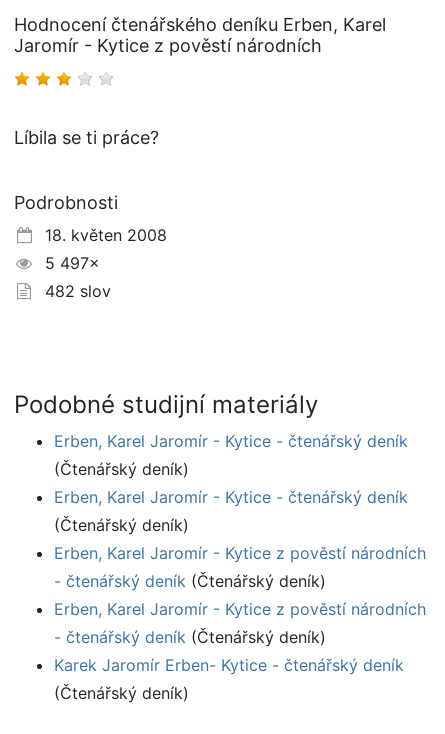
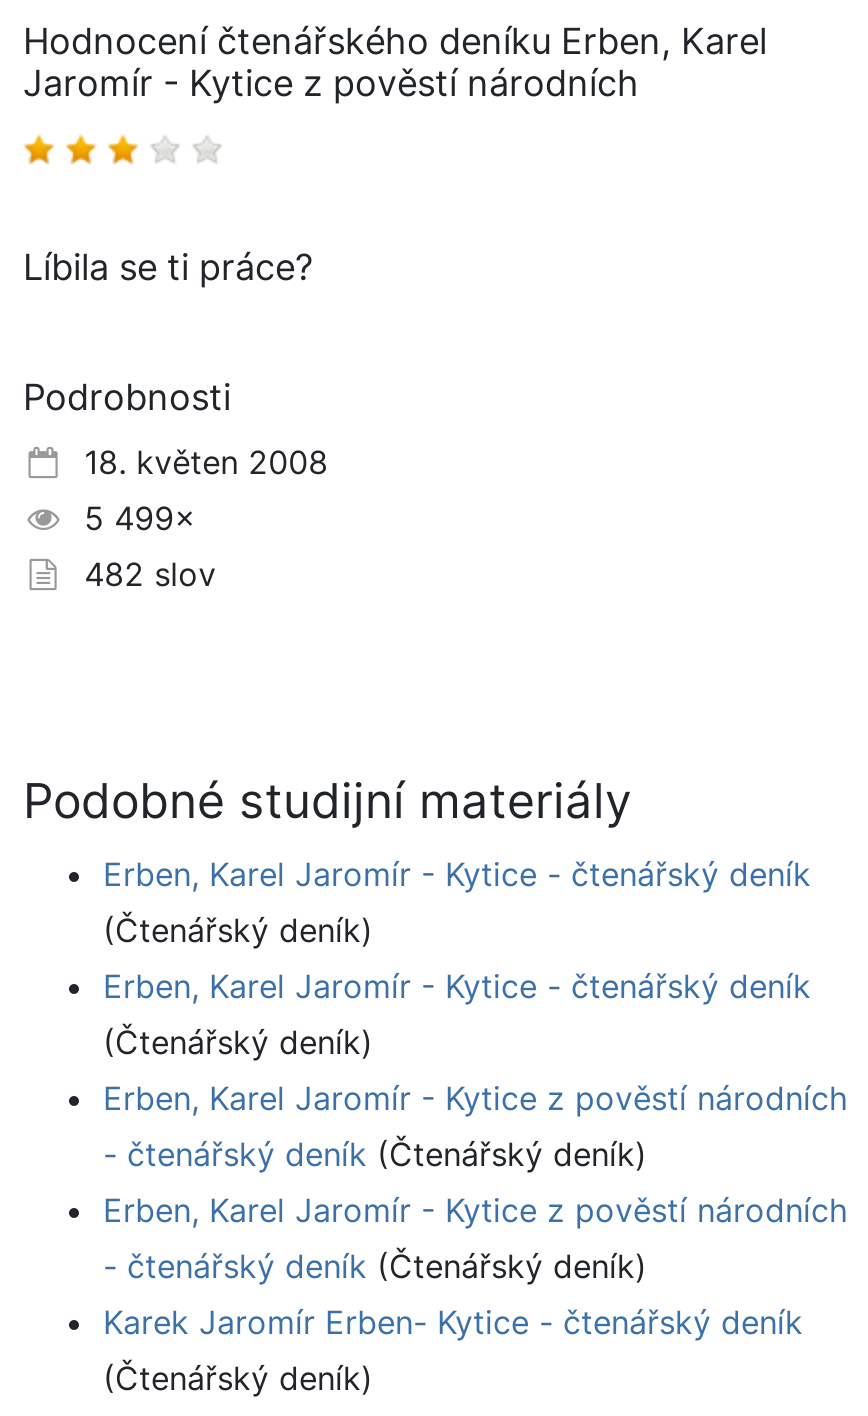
[35,253,100,273] 5 497× -> [64,499,196,539] 5 499×

